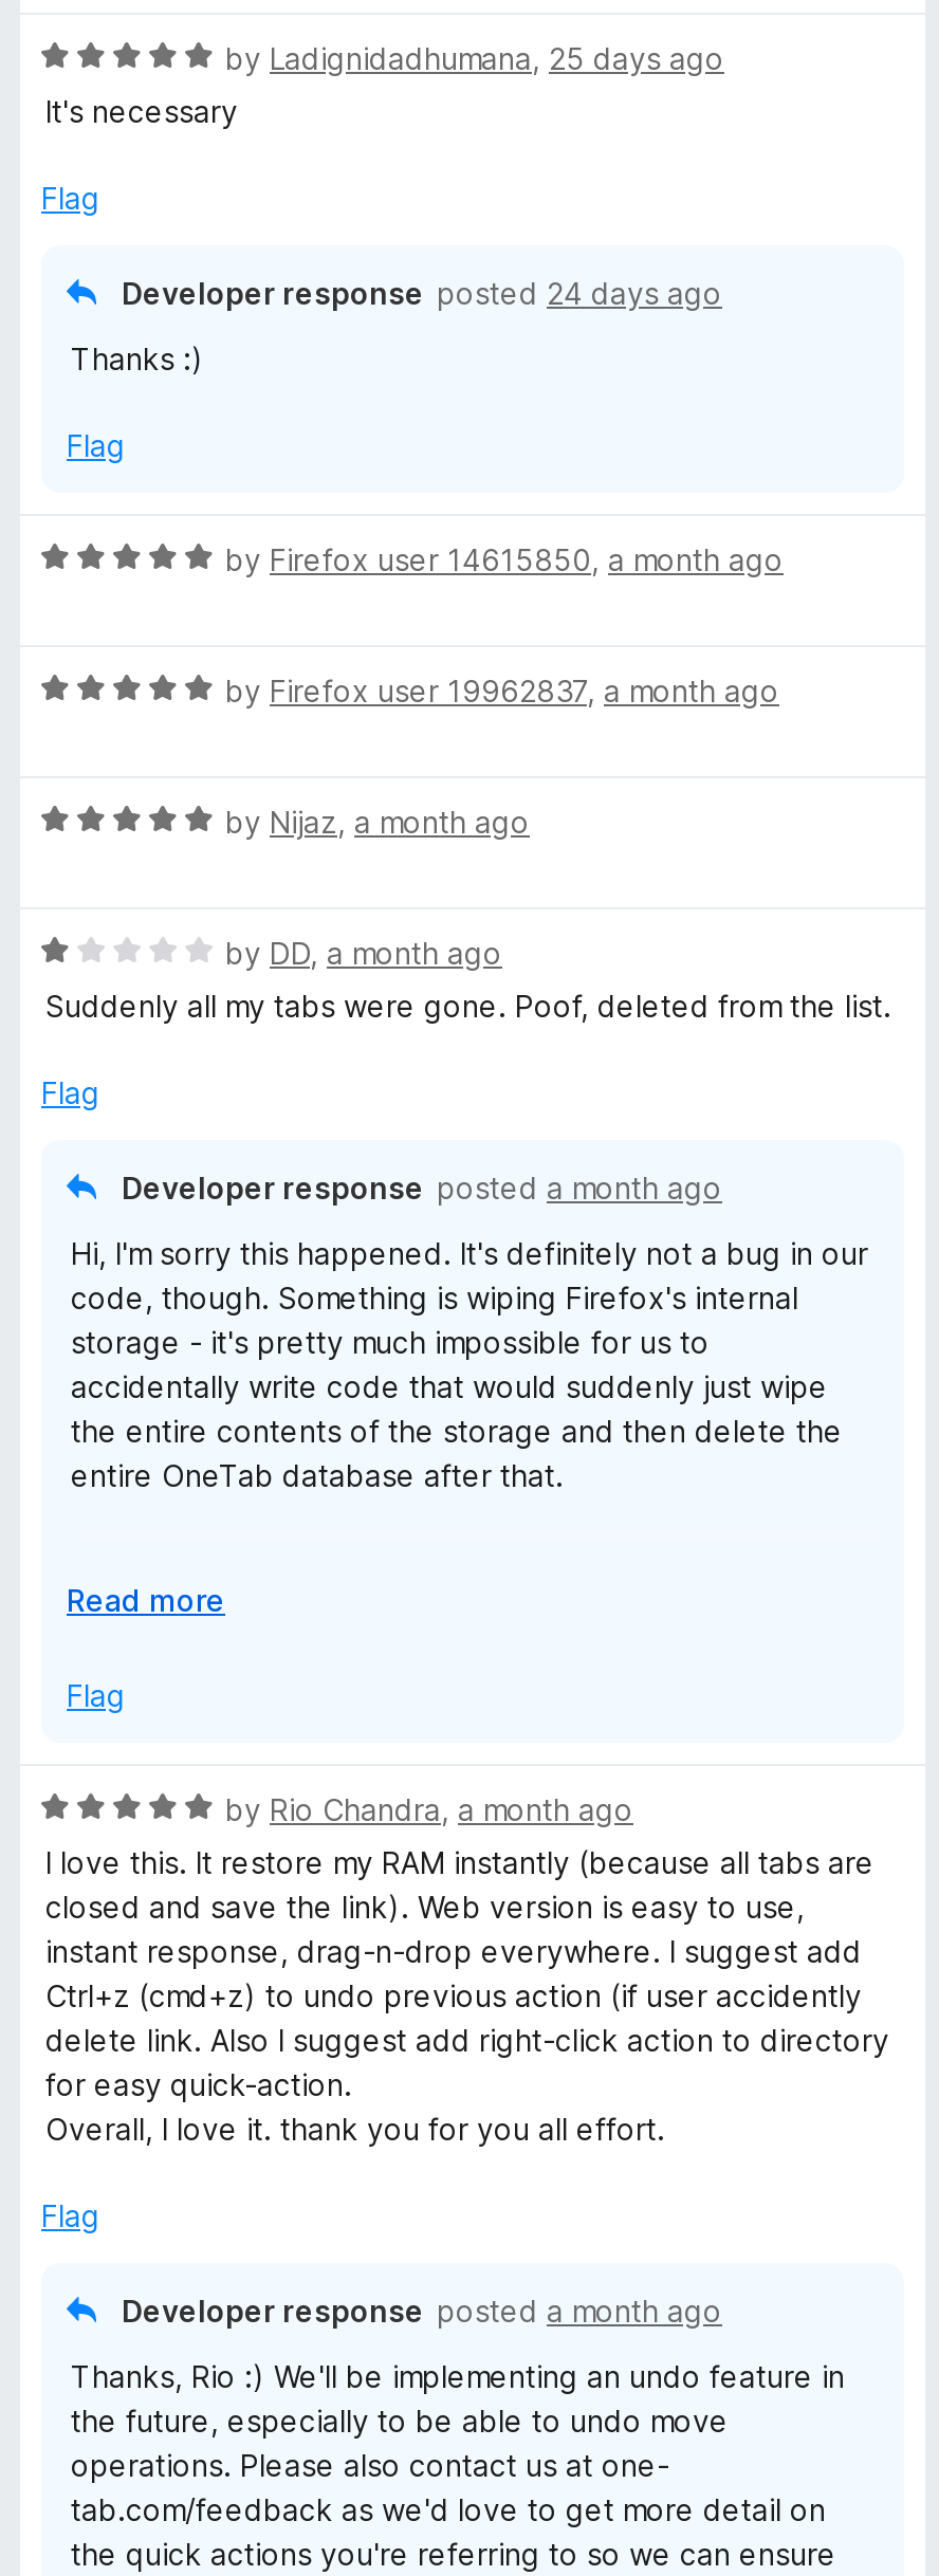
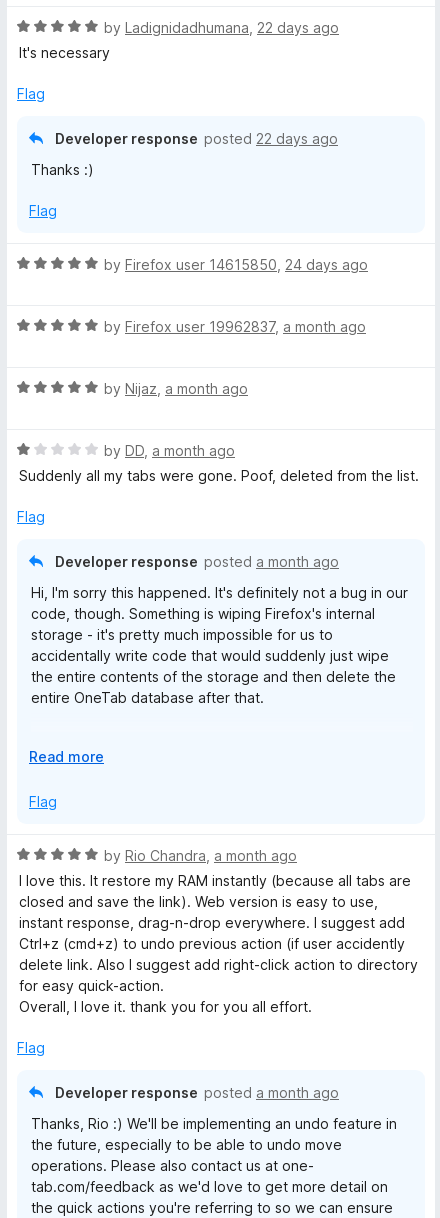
[225,40,724,76] by Ladignidadhumana, 25 days ago -> [104,19,339,36] by Ladignidadhumana, 22 days ago
[122,275,722,311] Developer response posted 24 days ago -> [55,130,338,147] Developer response posted 22 days ago
[225,541,784,577] by Firefox user 14615850, a month ago -> [104,256,368,273] by Firefox user 14615850, 24 days ago

